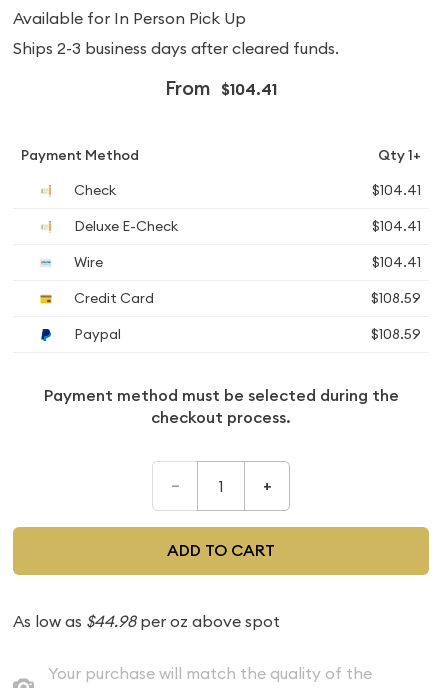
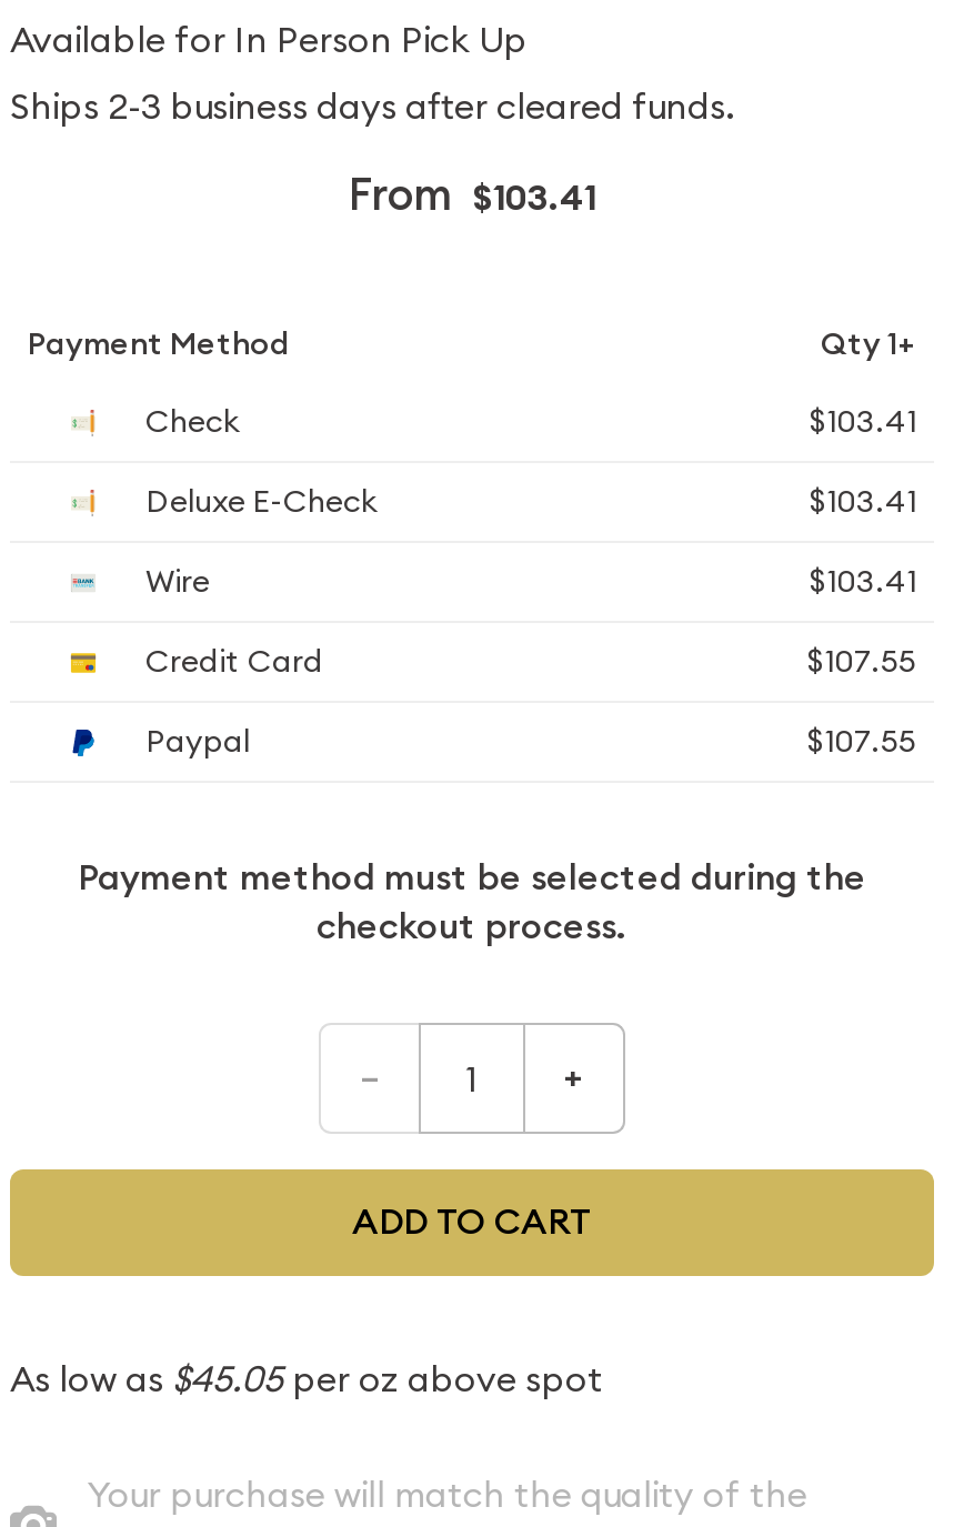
[165,75,277,101] From $104.41 -> [349,165,595,223] From $103.41
[372,181,421,199] $104.41 -> [810,401,916,441] $103.41
[372,217,421,235] $104.41 -> [810,481,916,521] $103.41
[372,253,421,271] $104.41 -> [810,561,916,601] $103.41
[371,289,421,307] $108.59 -> [807,641,916,681] $107.55
[371,325,421,343] $108.59 -> [807,721,916,761] $107.55
[13,611,280,631] As low as $44.98 per oz above spot -> [10,1356,603,1400] As low as $45.05 per oz above spot

